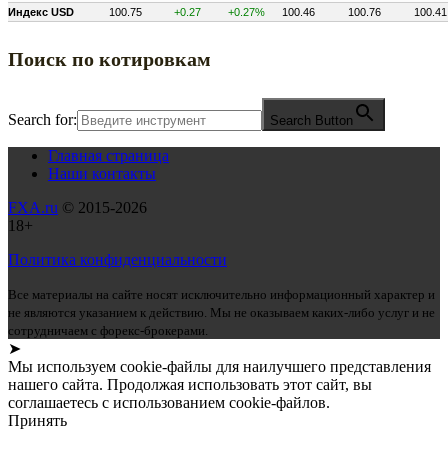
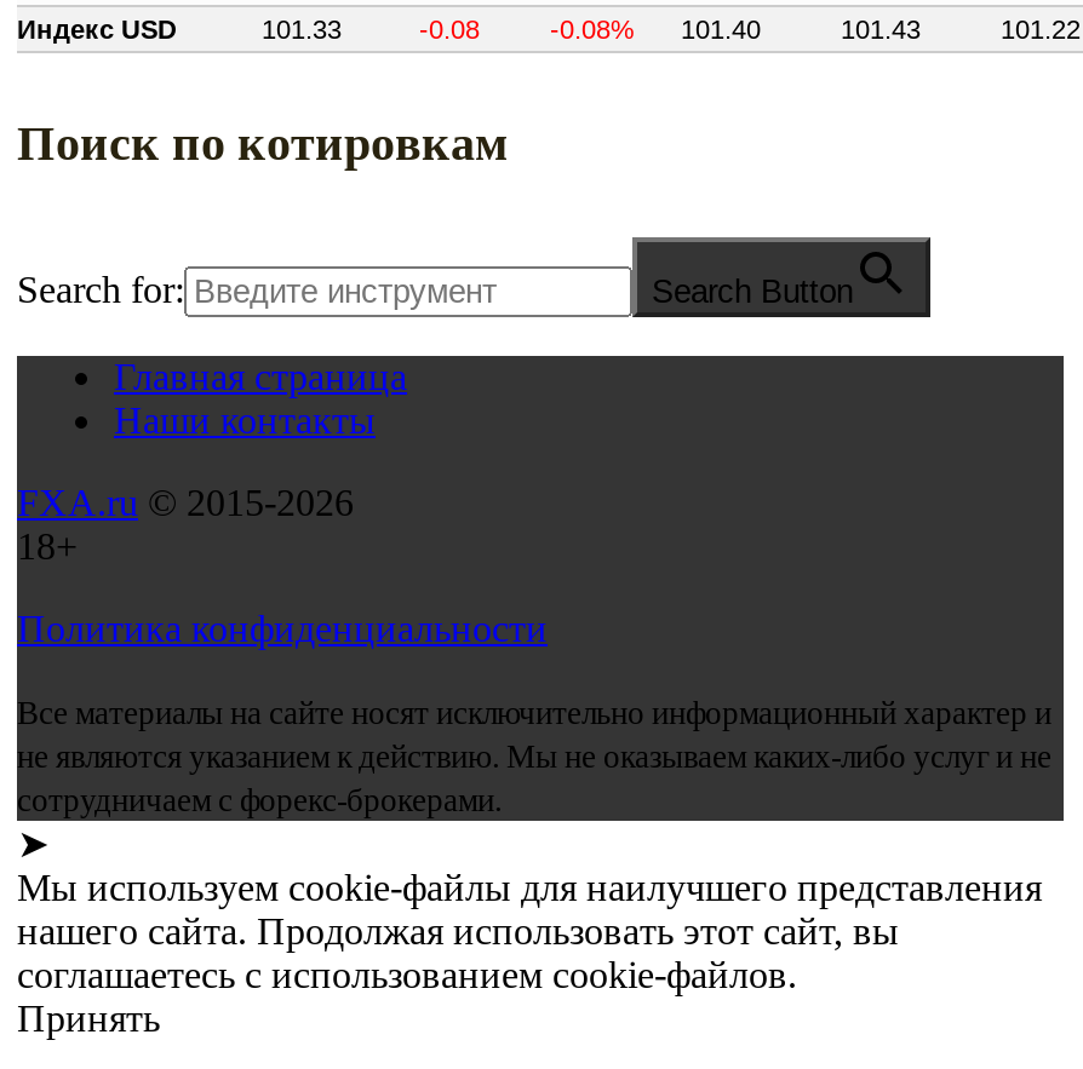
[109,6,142,18] 100.75 -> [262,14,342,43] 101.33
[174,6,201,18] +0.27 -> [419,14,480,43] -0.08
[228,6,265,18] +0.27% -> [550,14,635,43] -0.08%
[282,6,315,18] 100.46 -> [681,14,761,43] 101.40
[348,6,381,18] 100.76 -> [841,14,921,43] 101.43
[414,6,447,18] 100.41 -> [1001,14,1081,43] 101.22

